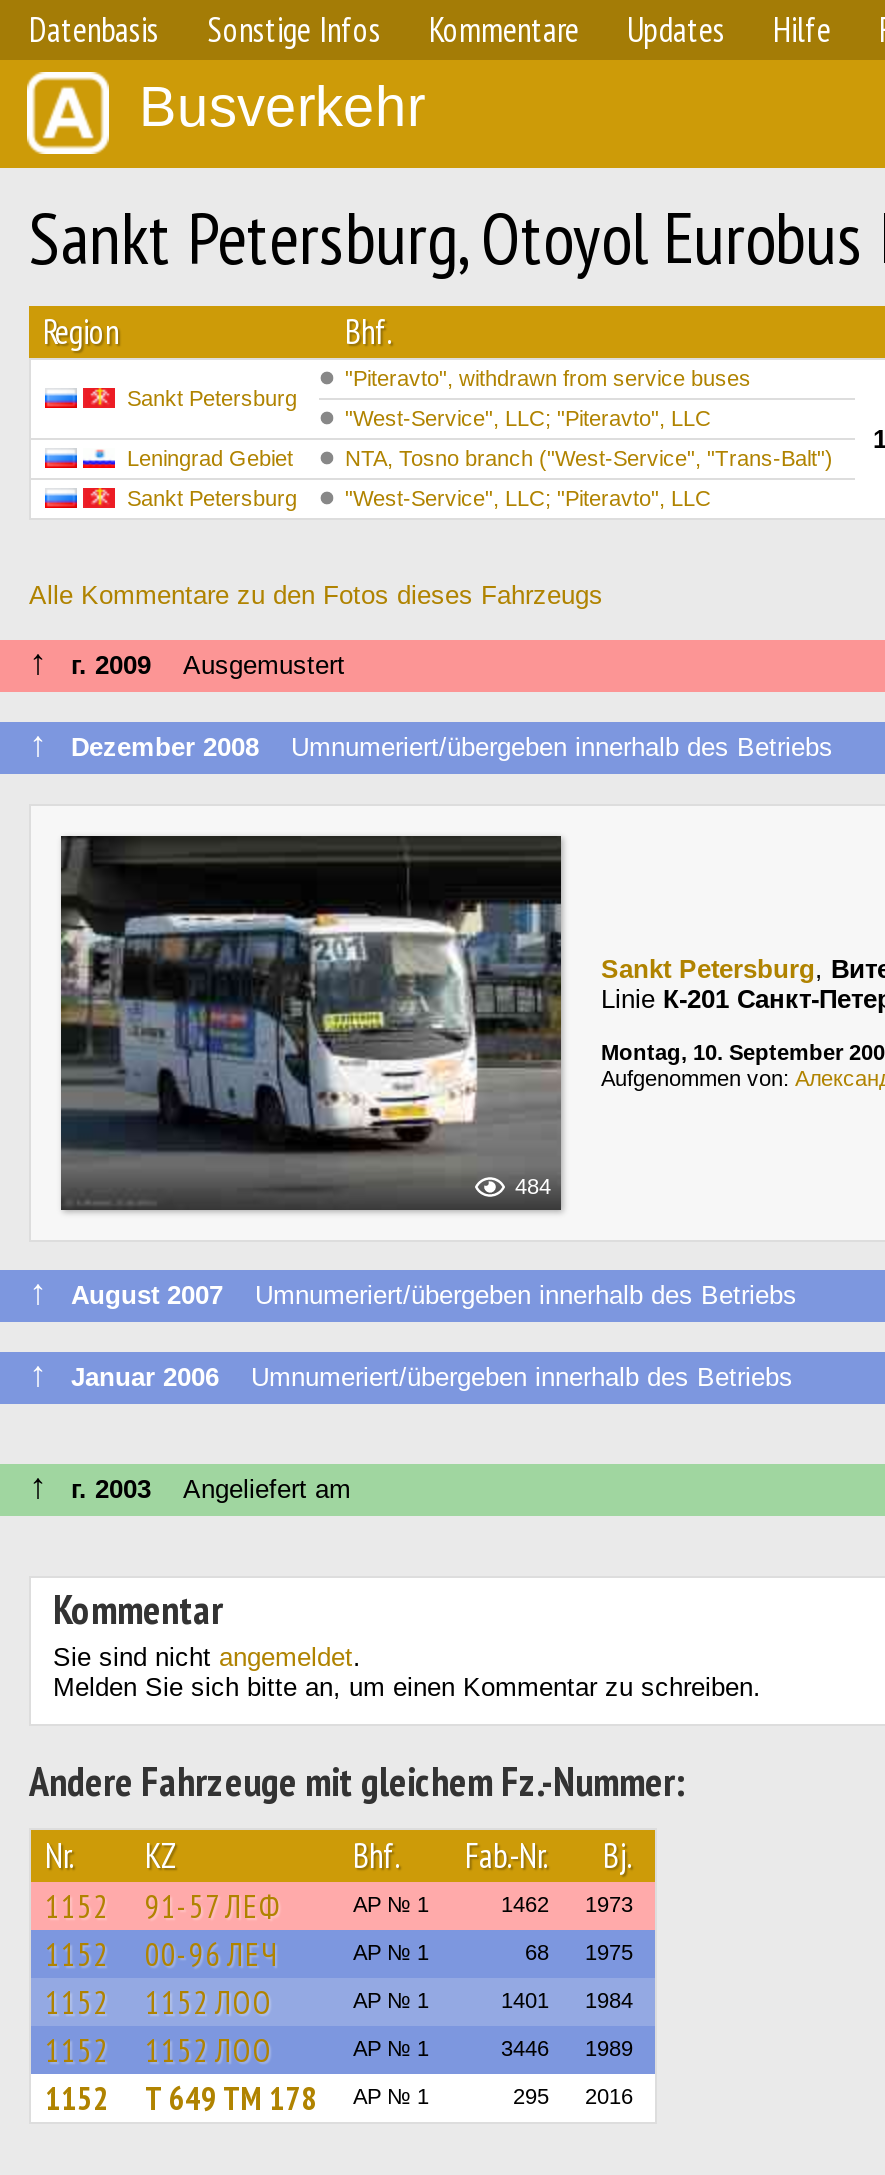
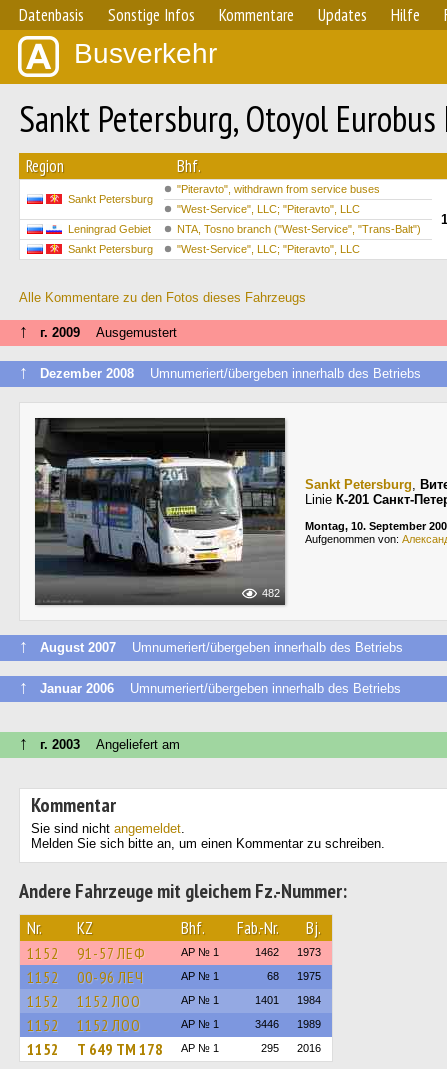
[515,1174,551,1198] 484 -> [262,587,280,599] 482

